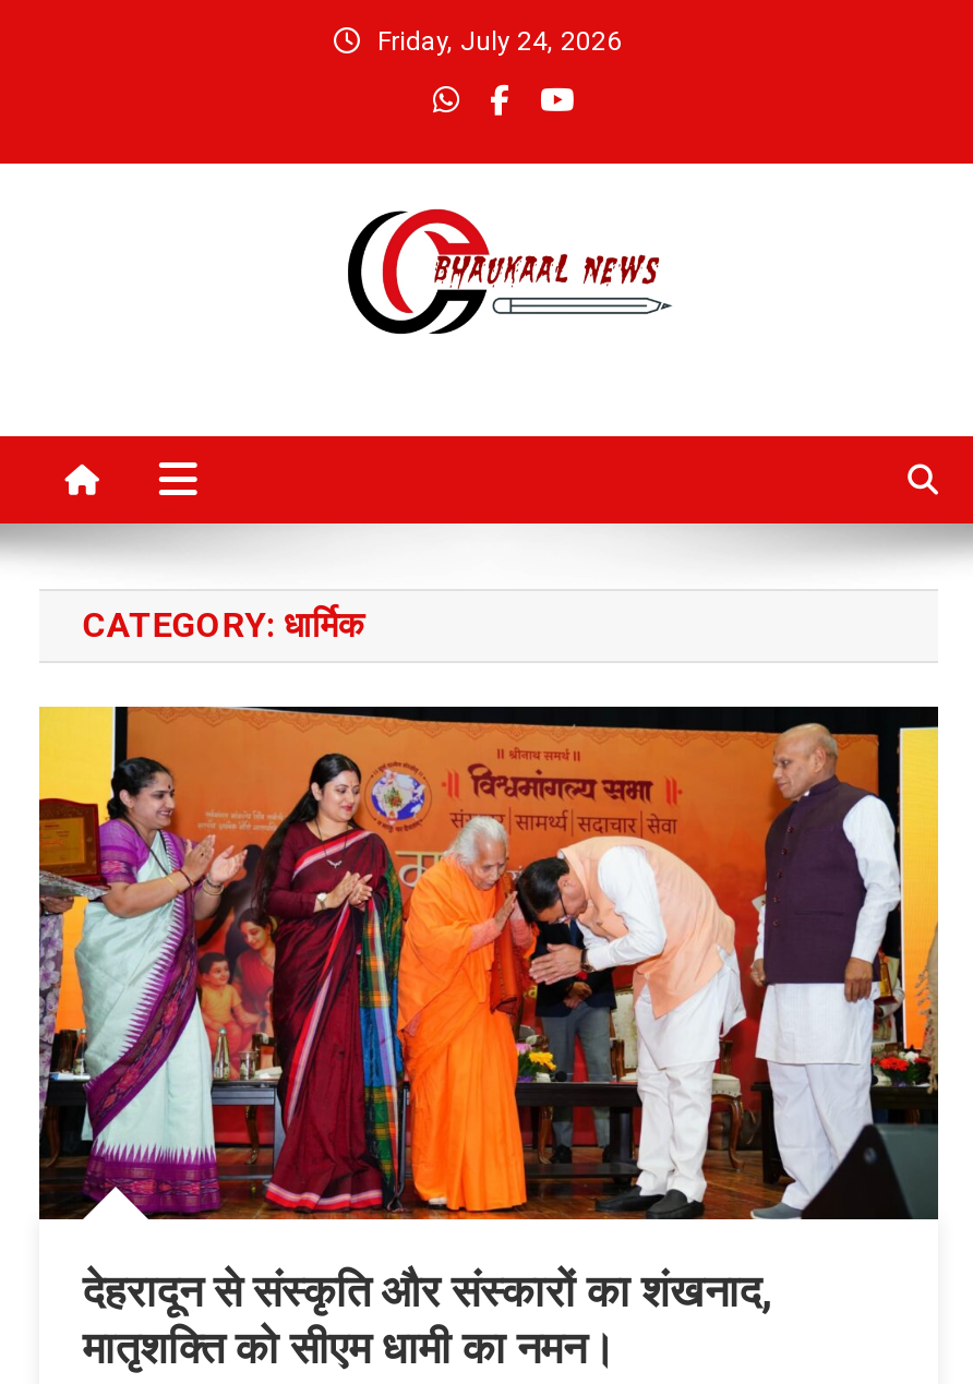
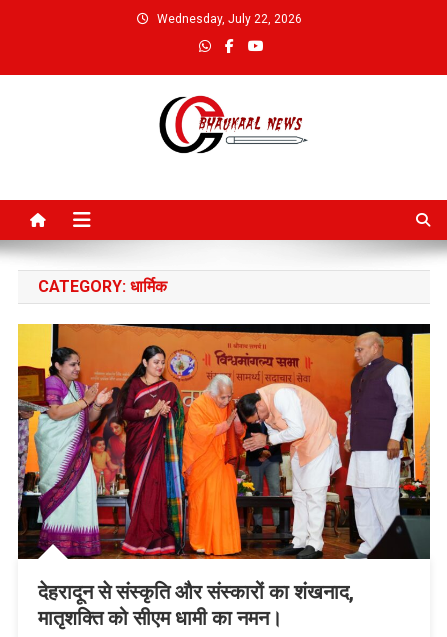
[377,26,622,57] Friday, July 24, 2026 -> [156,12,301,26] Wednesday, July 22, 2026

